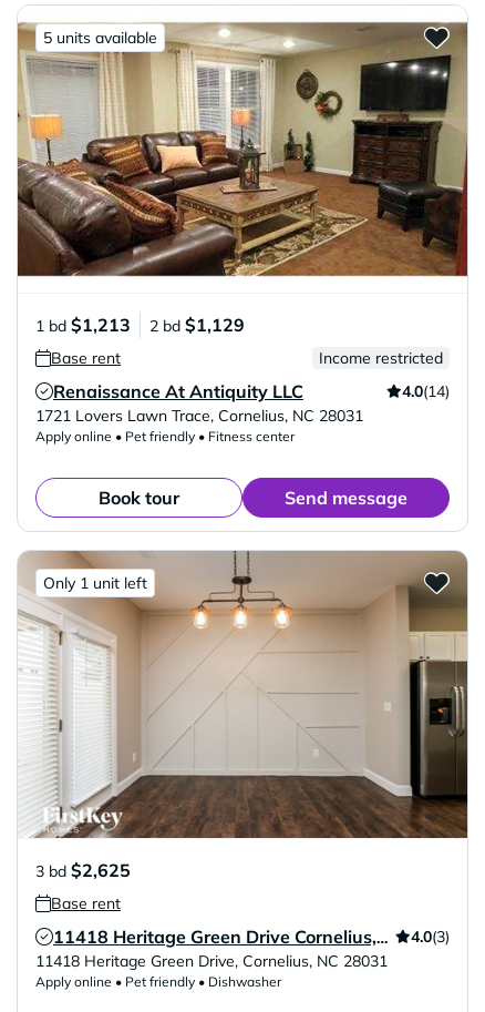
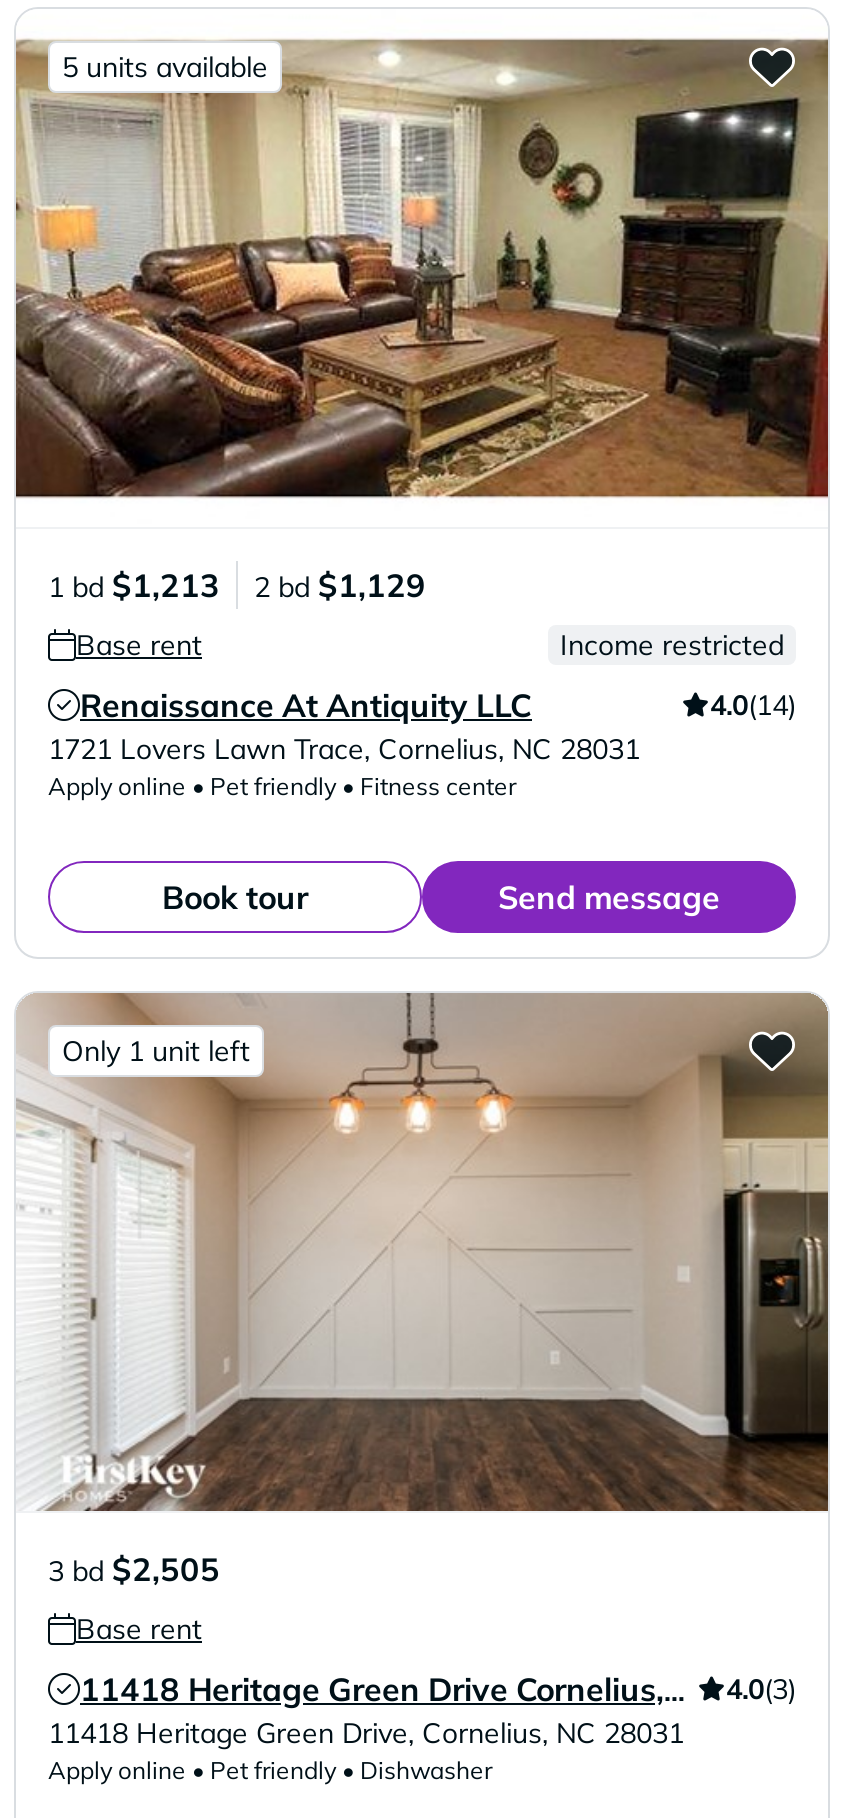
[35,859,131,881] 3 bd $2,625 -> [48,1549,220,1589] 3 bd $2,505

